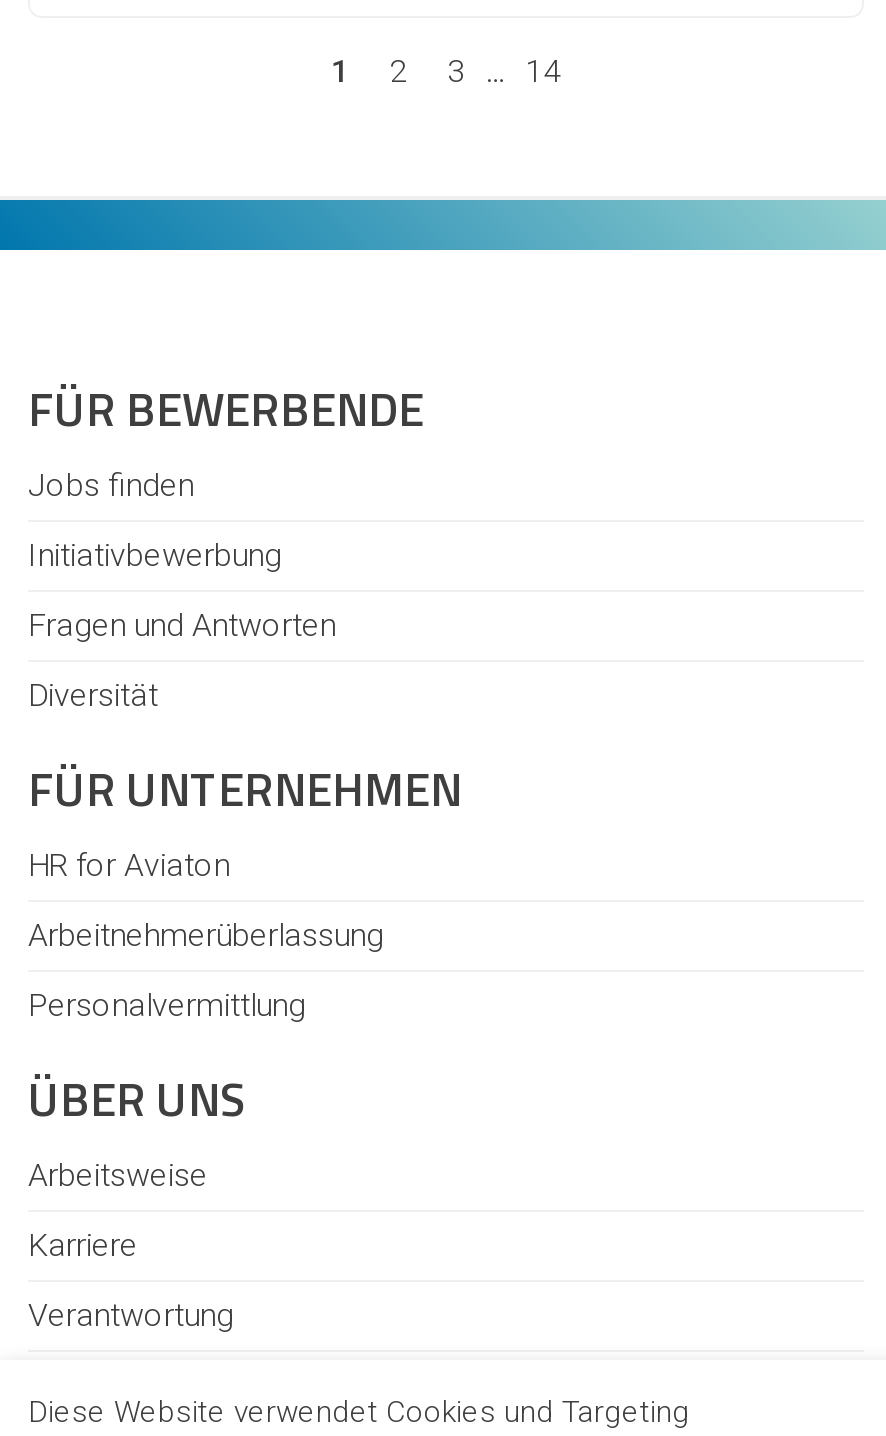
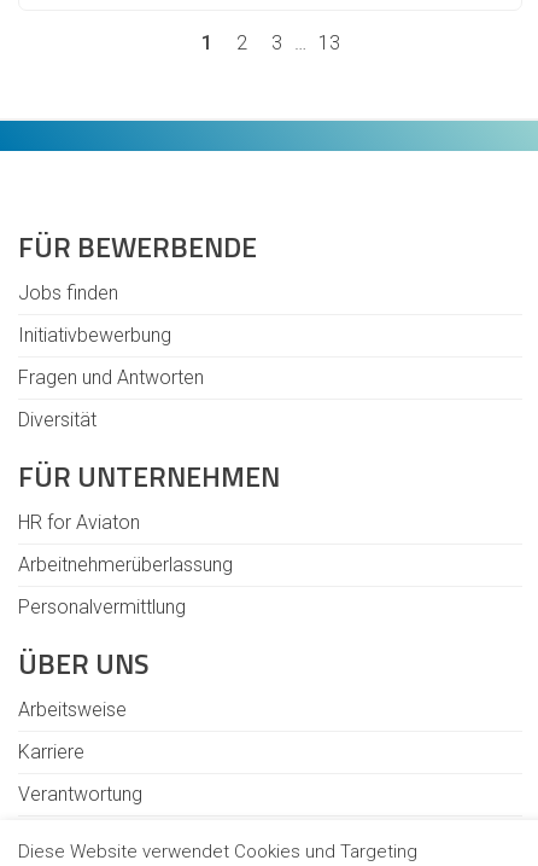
[331,52,561,90] 1 2 3 … 14 -> [201,31,340,54] 1 2 3 … 13

